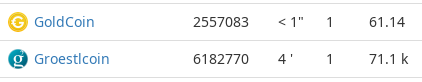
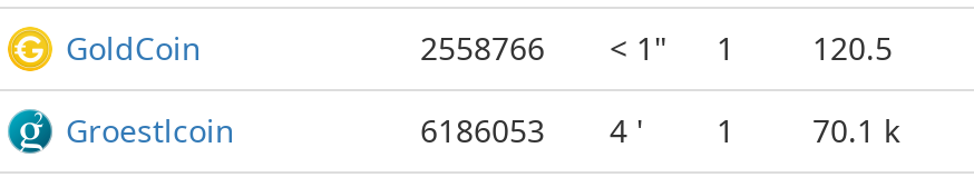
[193,12,249,31] 2557083 -> [420,28,545,70] 2558766
[369,12,405,31] 61.14 -> [812,28,893,70] 120.5
[193,49,249,68] 6182770 -> [420,110,545,152] 6186053
[369,49,408,68] 71.1 k -> [812,110,899,152] 70.1 k

